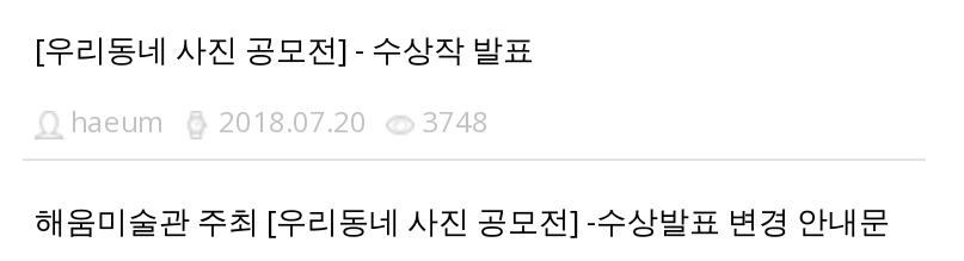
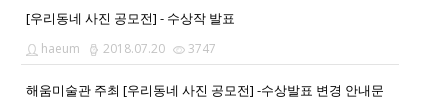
[63,101,489,142] haeum 2018.07.20 3748 -> [38,40,216,57] haeum 2018.07.20 3747

